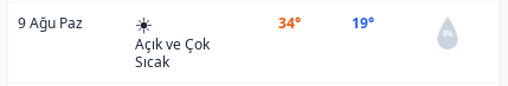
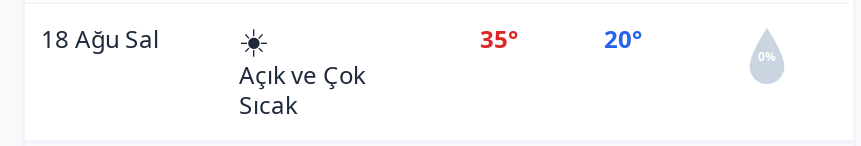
[18,13,83,33] 9 Ağu Paz -> [41,22,159,56] 18 Ağu Sal
[278,13,300,33] 34° -> [480,22,518,56] 35°
[351,13,374,33] 19° -> [604,22,642,56] 20°

